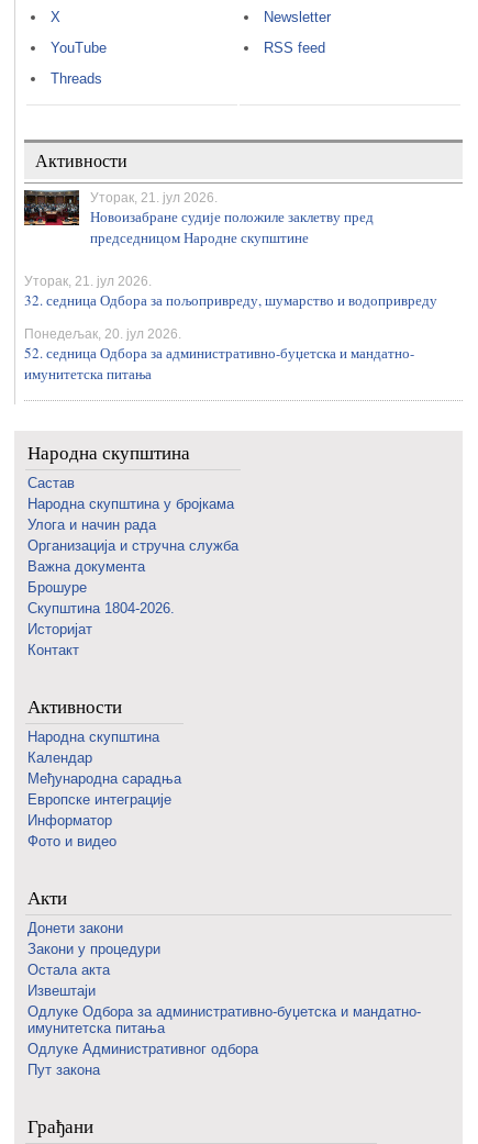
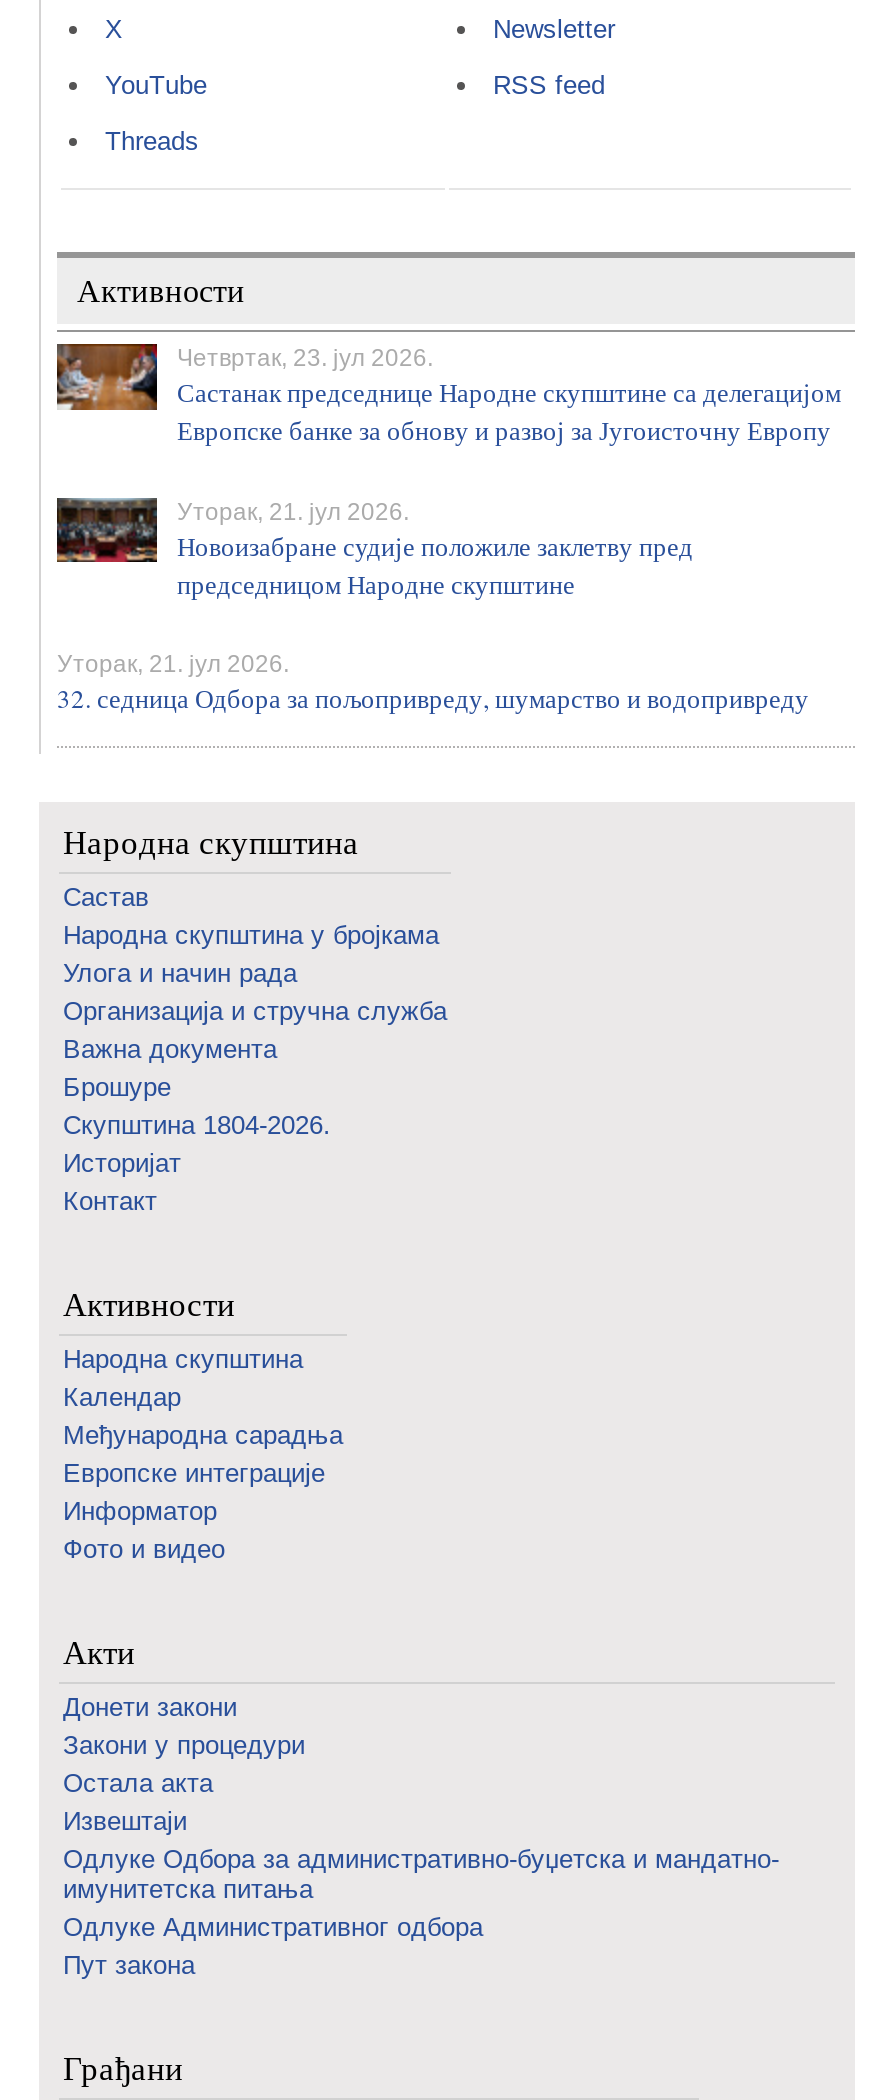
none -> [55,342,841,448] [image] | Четвртак, 23. јул 2026. | Састанак председнице Народне скупштине са делегацијом | Европске банке за обнову и развој за Југоисточну Европу
moved [23,189,437,310] -> [55,496,809,716]: [image] | Уторак, 21. јул 2026. | Новоизабране судије положиле заклетву пред | председницом Народне скупштине | Уторак, 21. јул 2026. | 32. седница Одбора за пољопривреду, шумарство и водопривреду
[24,326,414,384] Понедељак, 20. јул 2026. | 52. седница Одбора за административно-буџетска и мандатно- | имунитетска питања -> none

